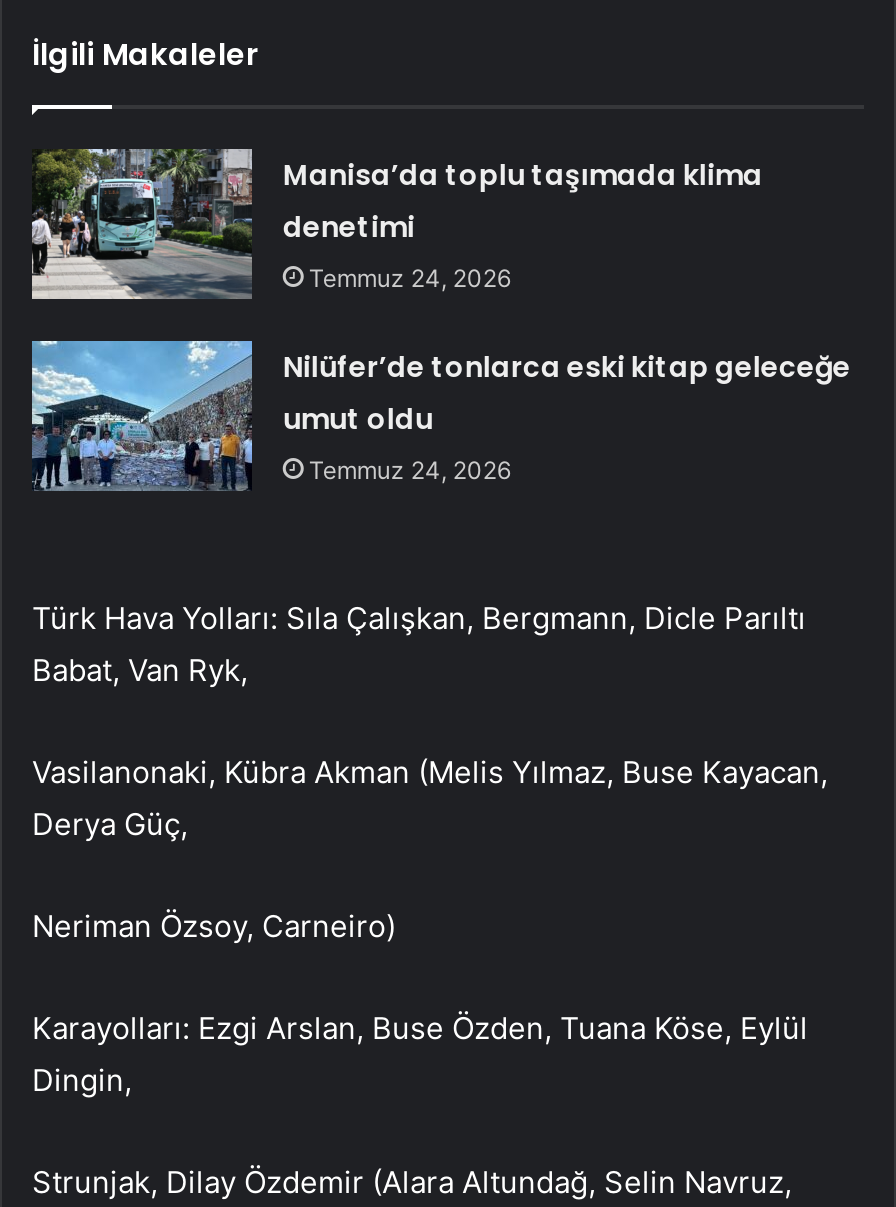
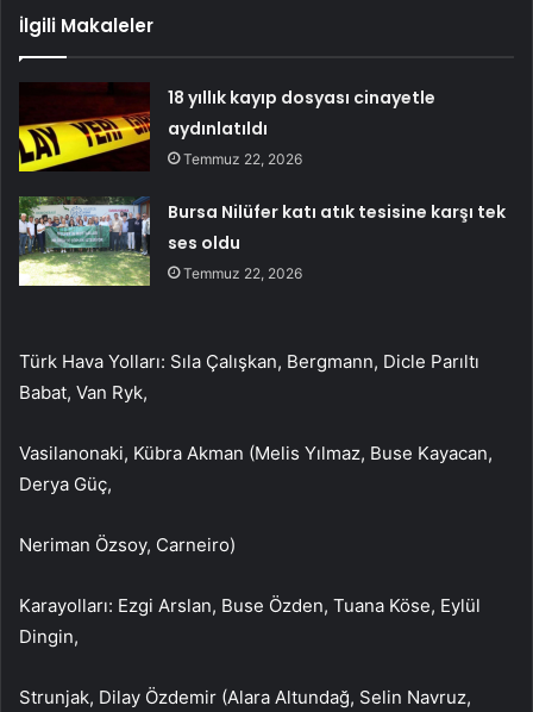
[30,147,763,301] [image] | Manisa’da toplu taşımada klima | denetimi | Temmuz 24, 2026 -> [18,82,436,173] [image] | 18 yıllık kayıp dosyası cinayetle | aydınlatıldı | Temmuz 22, 2026
[30,339,851,493] [image] | Nilüfer’de tonlarca eski kitap geleceğe | umut oldu | Temmuz 24, 2026 -> [18,196,506,287] [image] | Bursa Nilüfer katı atık tesisine karşı tek | ses oldu | Temmuz 22, 2026

